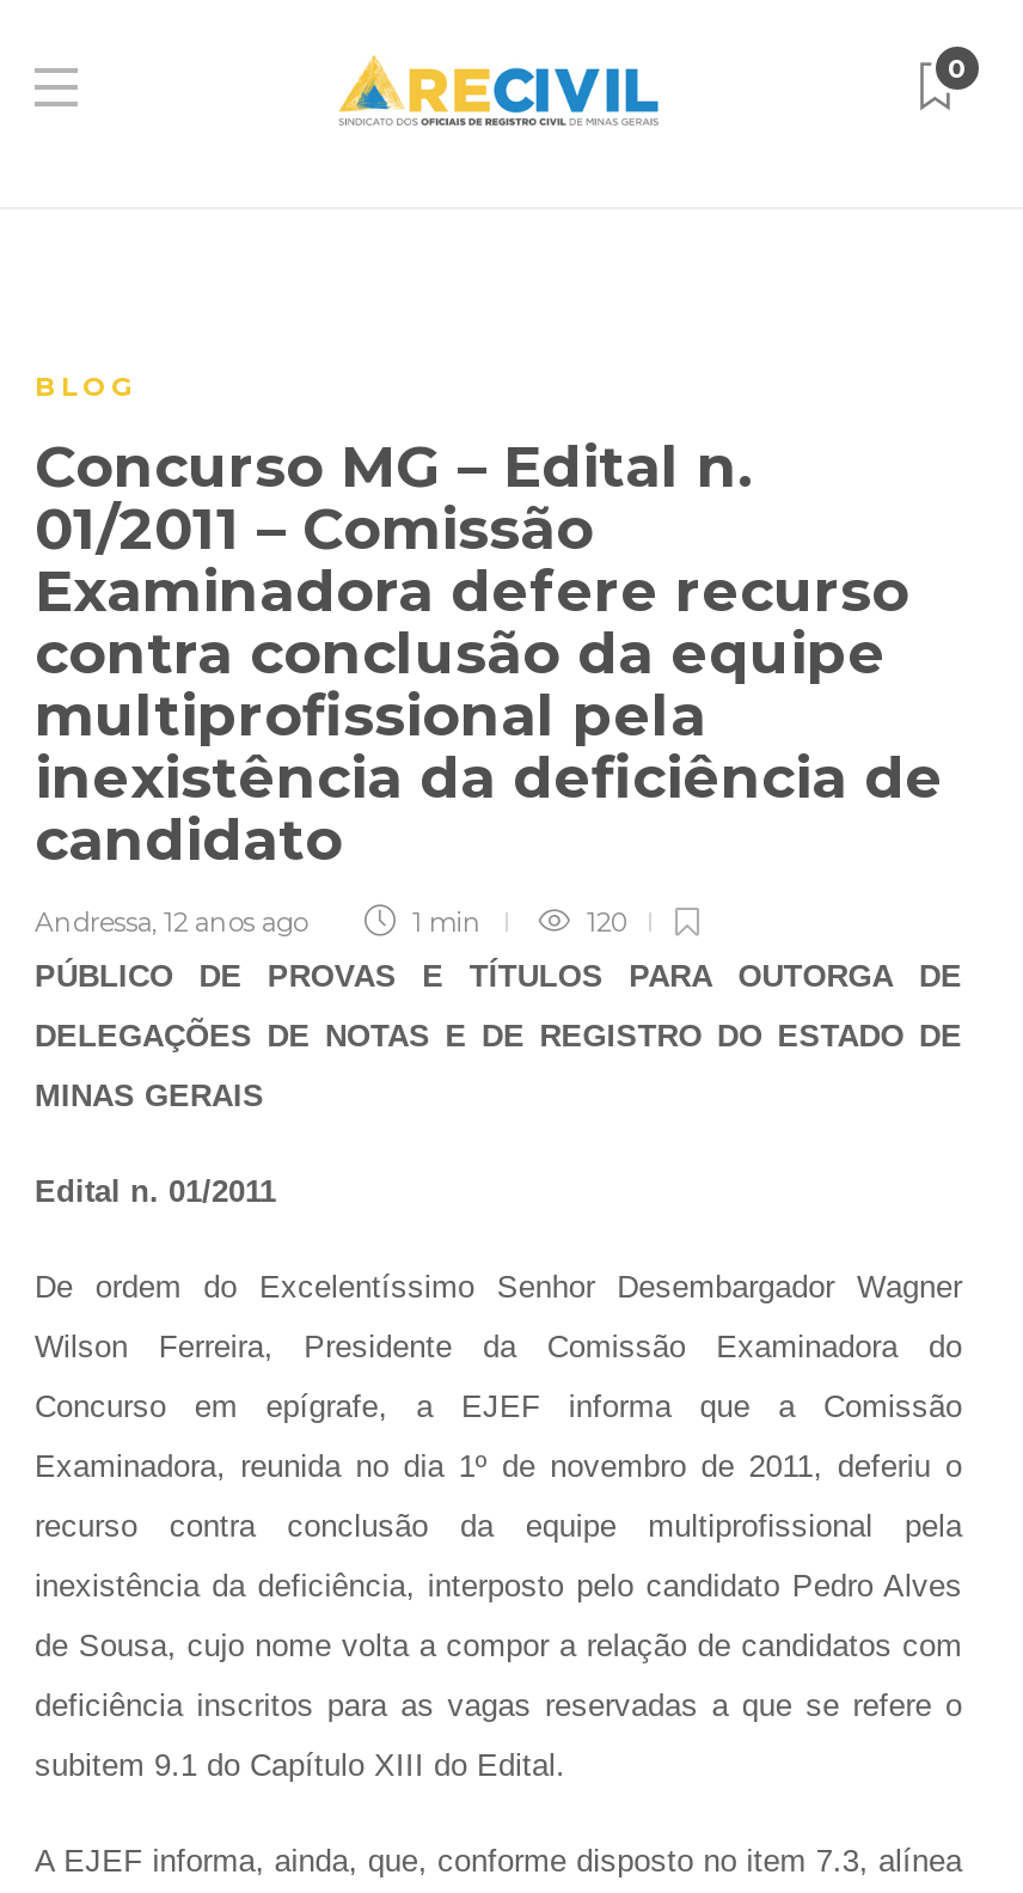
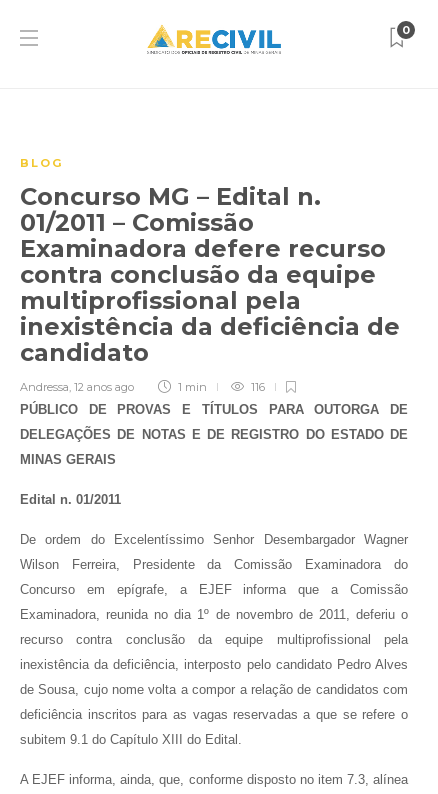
[580,905,625,939] 120 -> [248,380,265,394] 116

